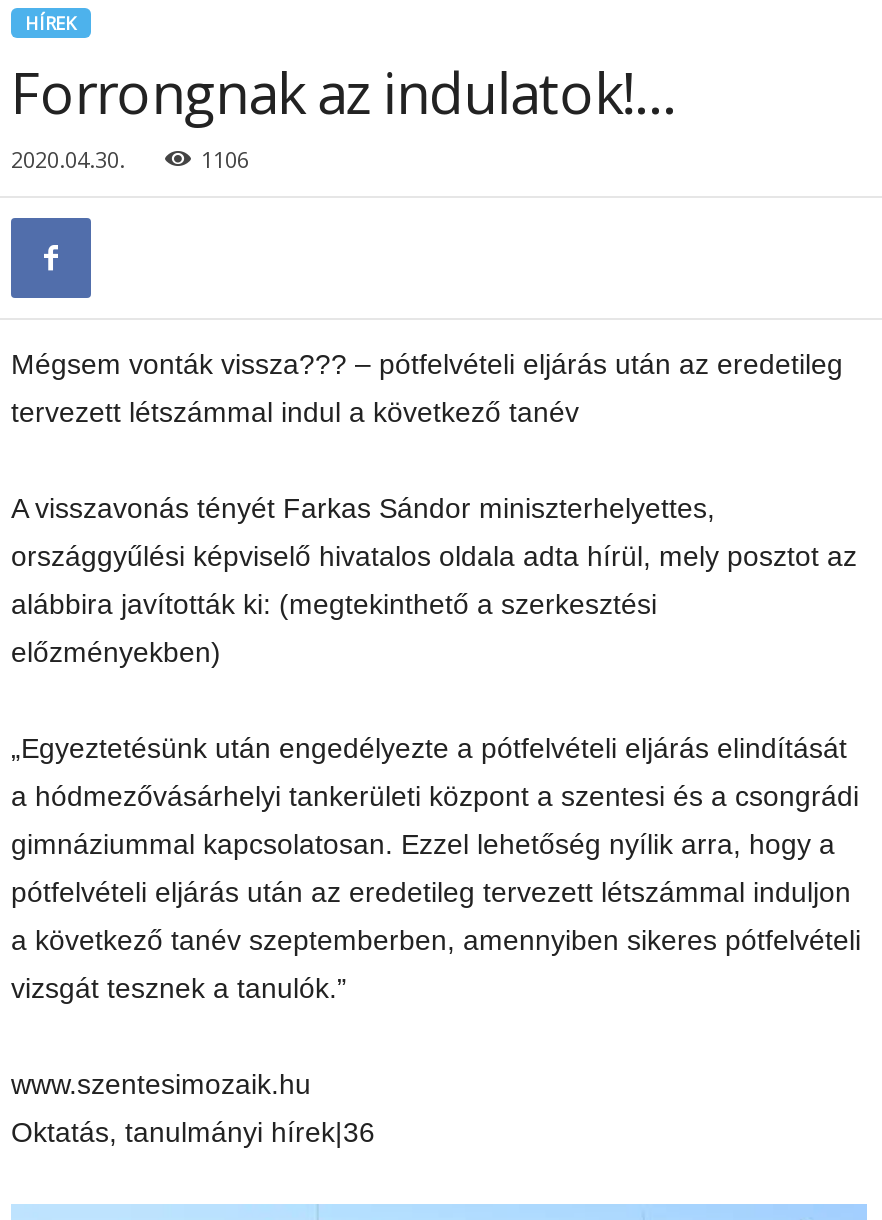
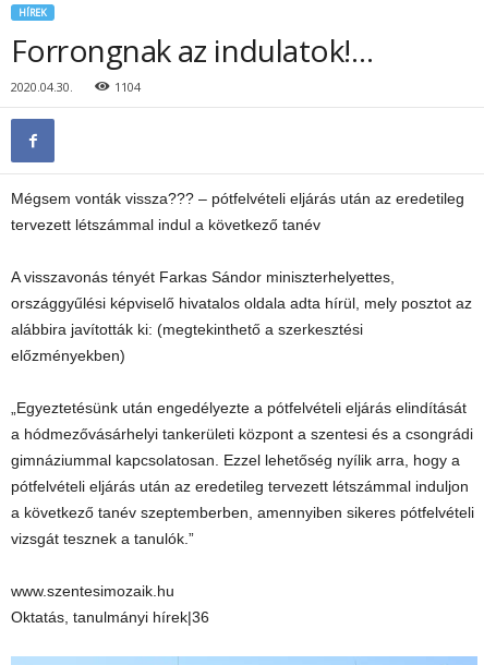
[201,144,249,174] 1106 -> [114,78,141,95] 1104

